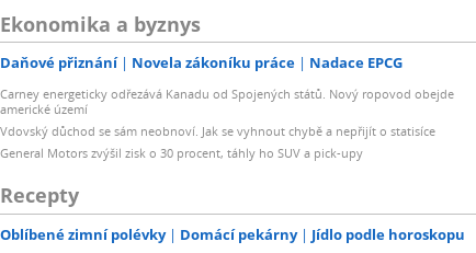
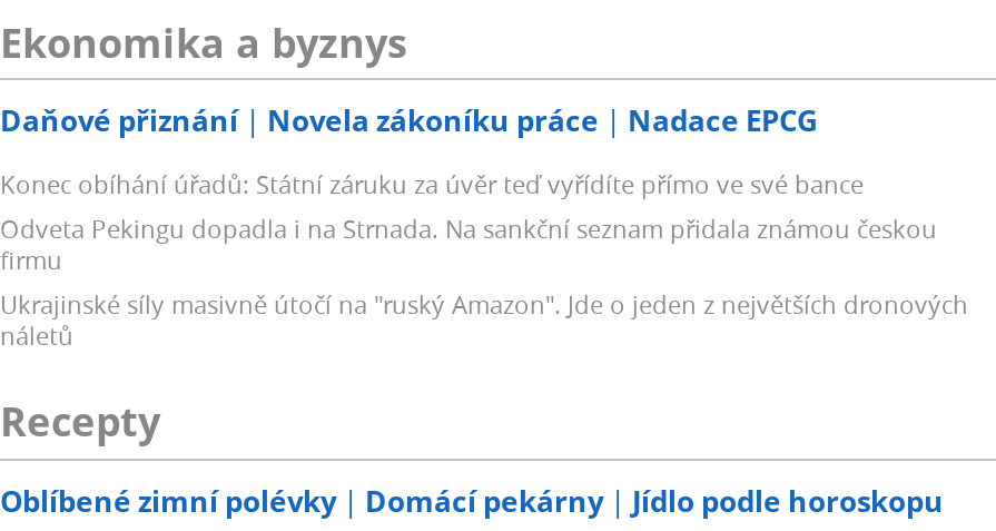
[0,85,454,161] Carney energeticky odřezává Kanadu od Spojených států. Nový ropovod obejde | americké území | Vdovský důchod se sám neobnoví. Jak se vyhnout chybě a nepřijít o statisíce | General Motors zvýšil zisk o 30 procent, táhly ho SUV a pick-upy -> [0,167,968,352] Konec obíhání úřadů: Státní záruku za úvěr teď vyřídíte přímo ve své bance | Odveta Pekingu dopadla i na Strnada. Na sankční seznam přidala známou českou | firmu | Ukrajinské síly masivně útočí na "ruský Amazon". Jde o jeden z největších dronových | náletů

